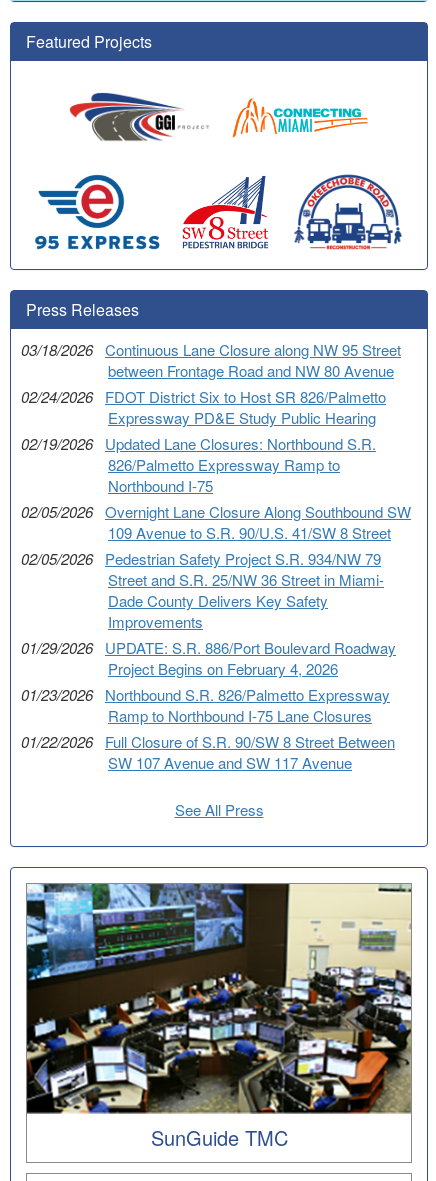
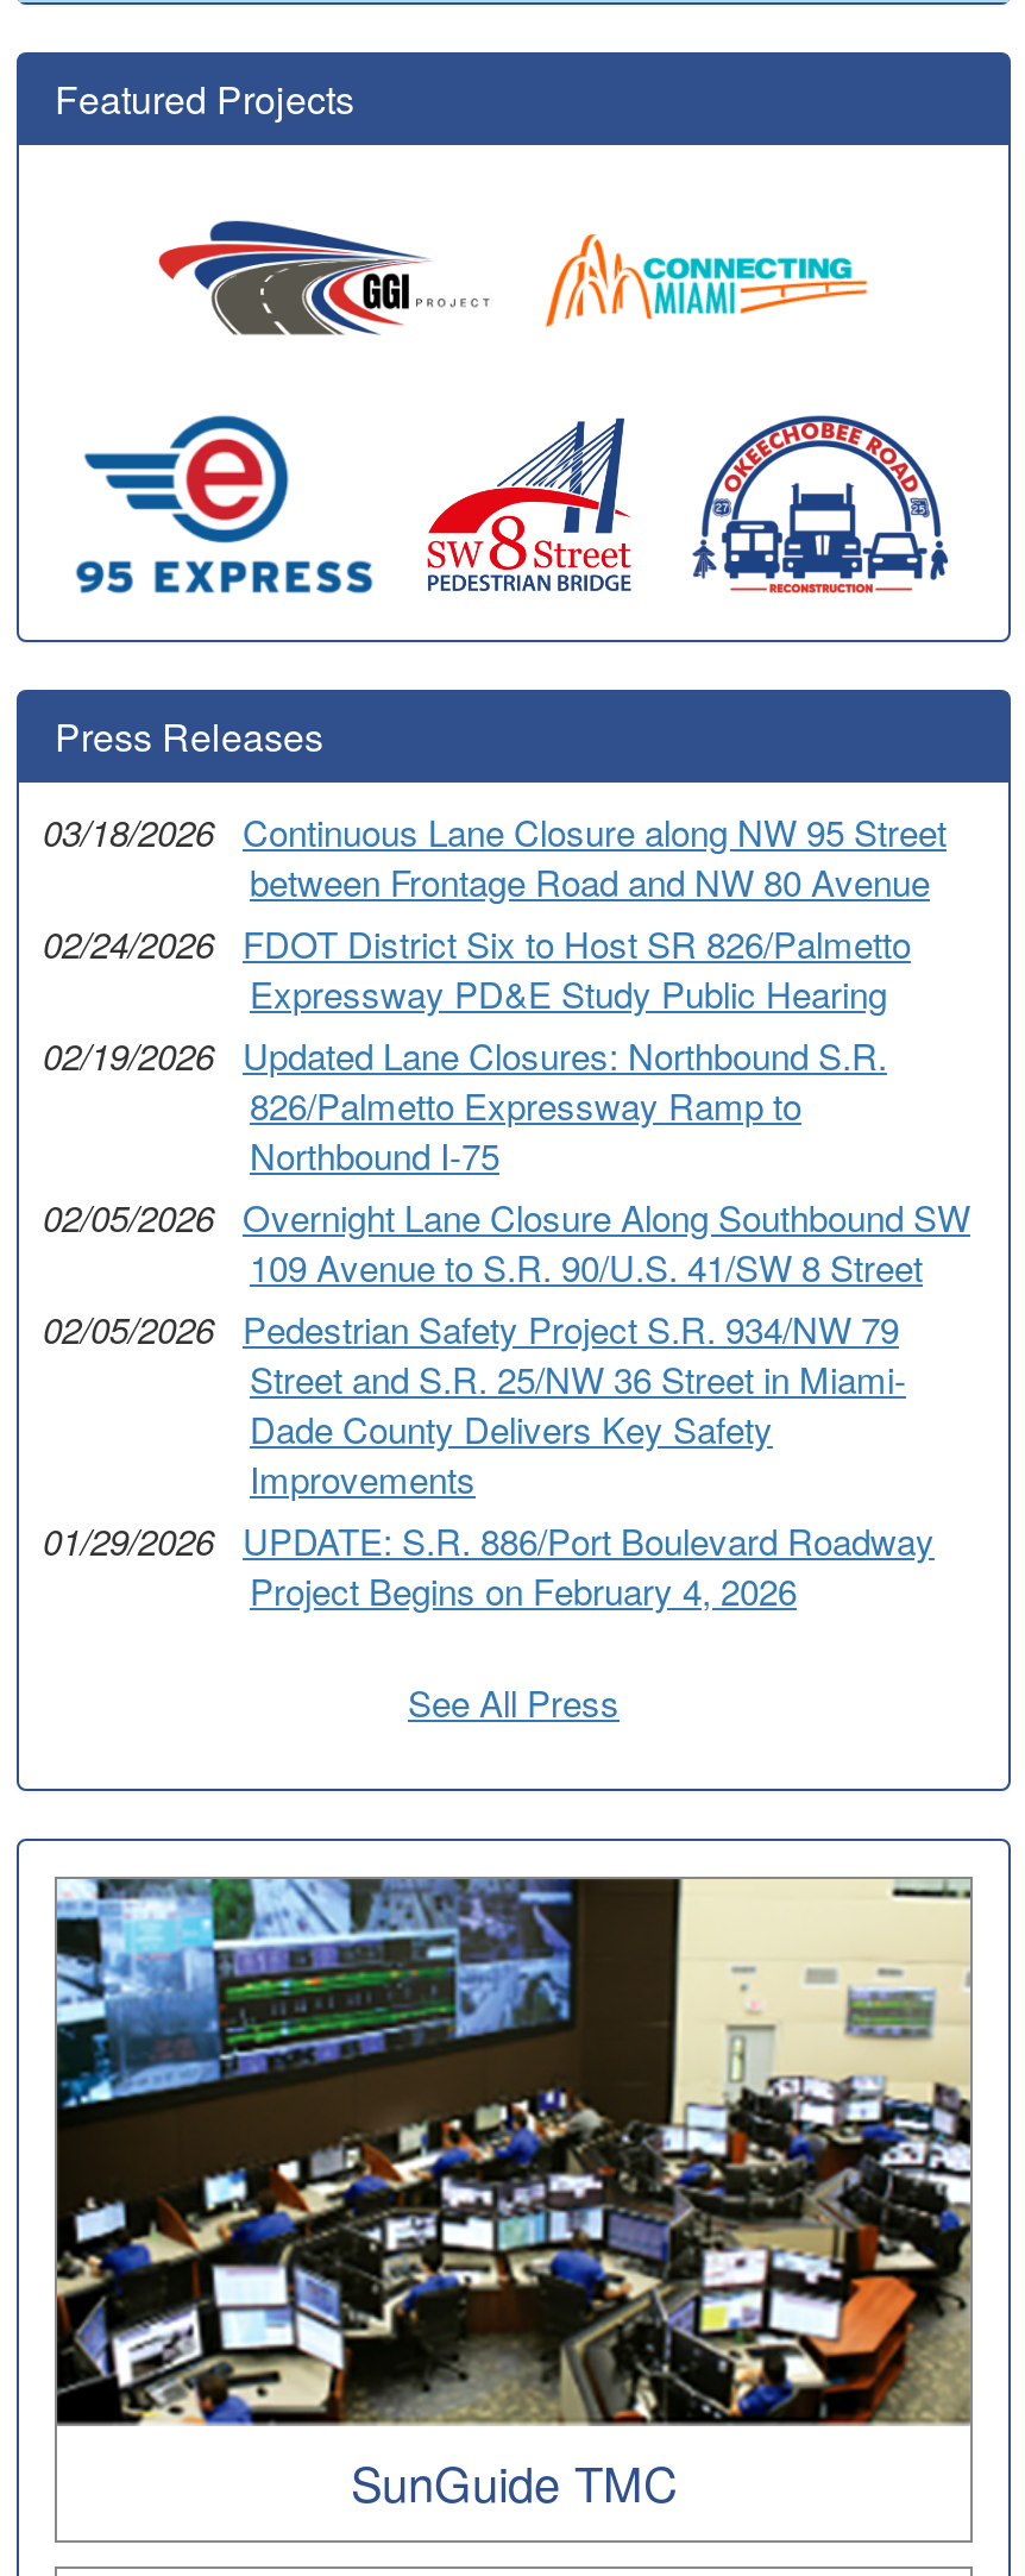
[21,684,395,773] 01/23/2026 Northbound S.R. 826/Palmetto Expressway | Ramp to Northbound I-75 Lane Closures | 01/22/2026 Full Closure of S.R. 90/SW 8 Street Between | SW 107 Avenue and SW 117 Avenue -> none

